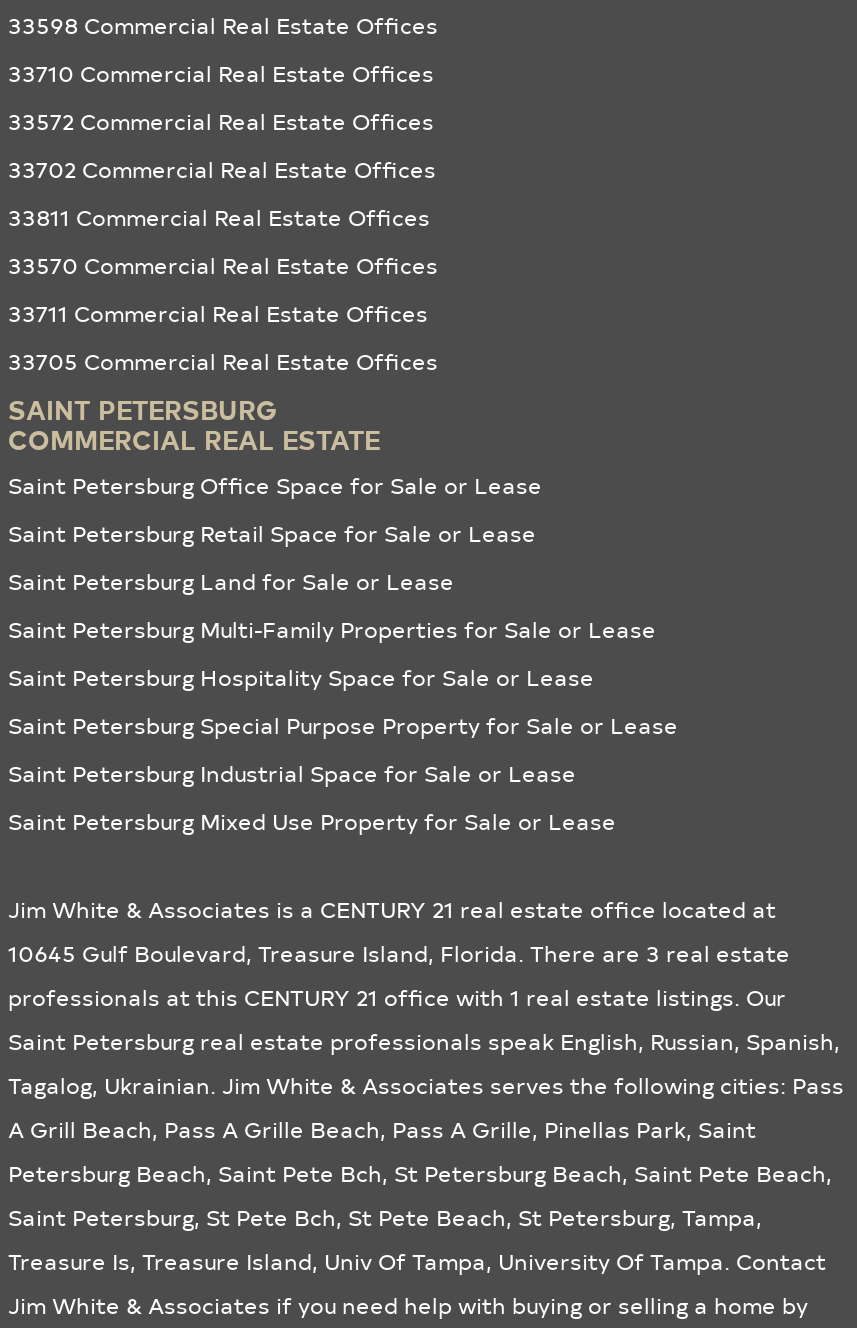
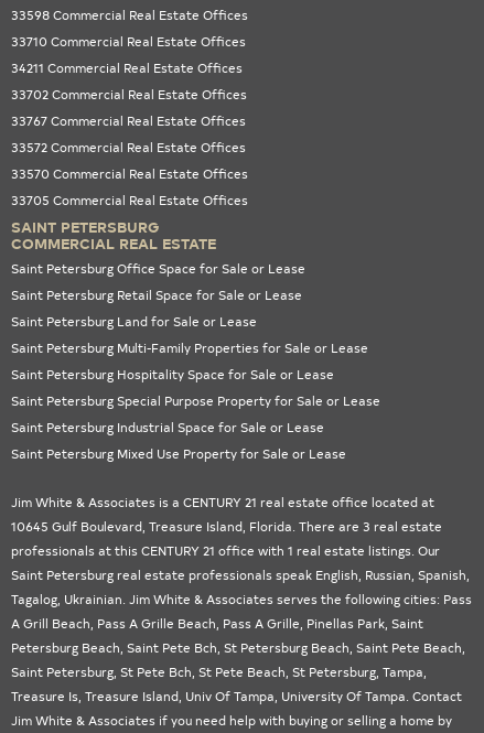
none -> [11,60,243,76] 34211 Commercial Real Estate Offices
moved [8,106,434,136] -> [11,139,246,156]: 33572 Commercial Real Estate Offices
[8,202,430,232] 33811 Commercial Real Estate Offices -> [11,113,246,129] 33767 Commercial Real Estate Offices
moved [8,250,438,280] -> [11,166,248,182]: 33570 Commercial Real Estate Offices
[8,298,428,328] 33711 Commercial Real Estate Offices -> none

